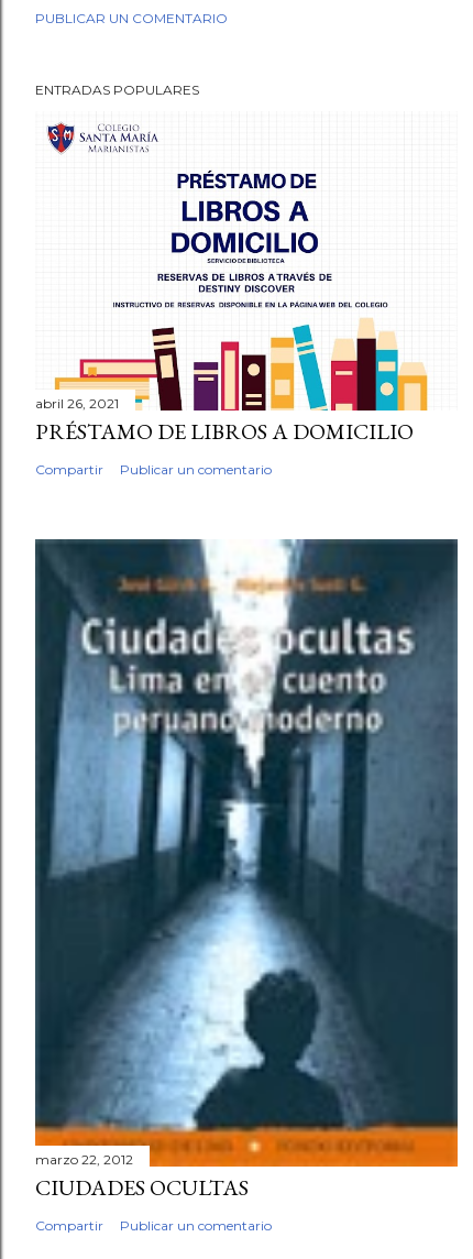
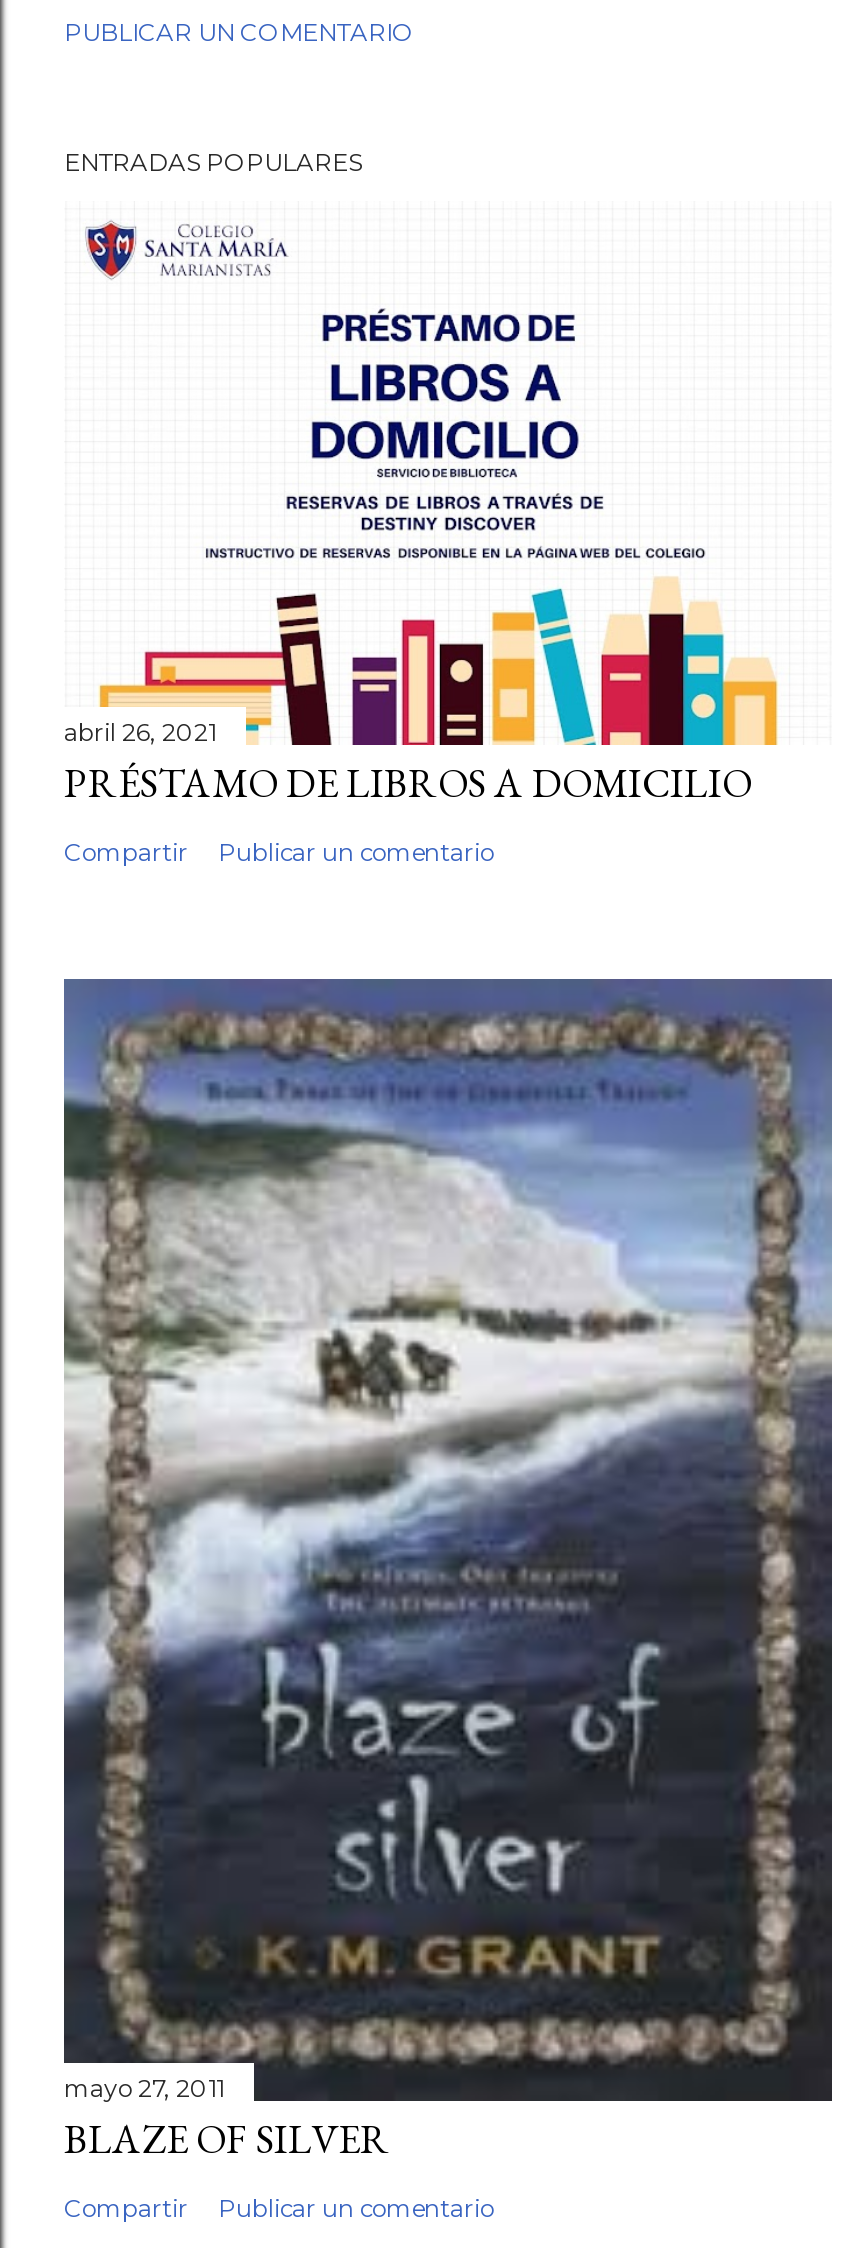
[34,539,459,1202] [image] | marzo 22, 2012 | CIUDADES OCULTAS -> [62,977,834,2165] [image] | mayo 27, 2011 | BLAZE OF SILVER

